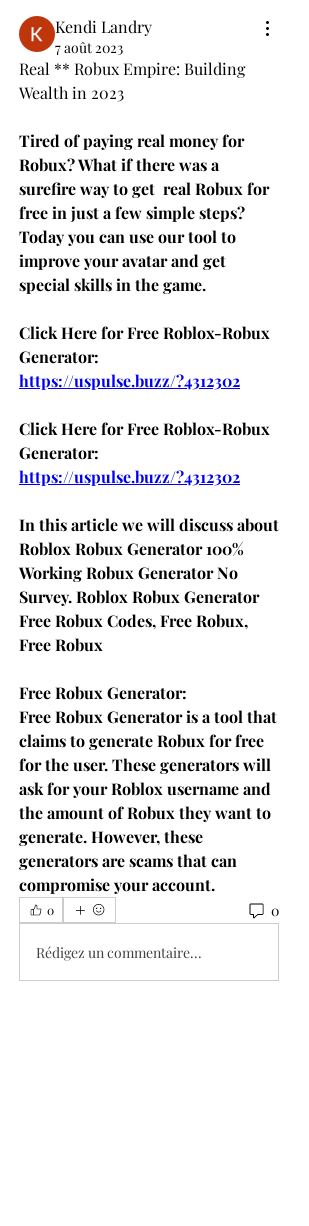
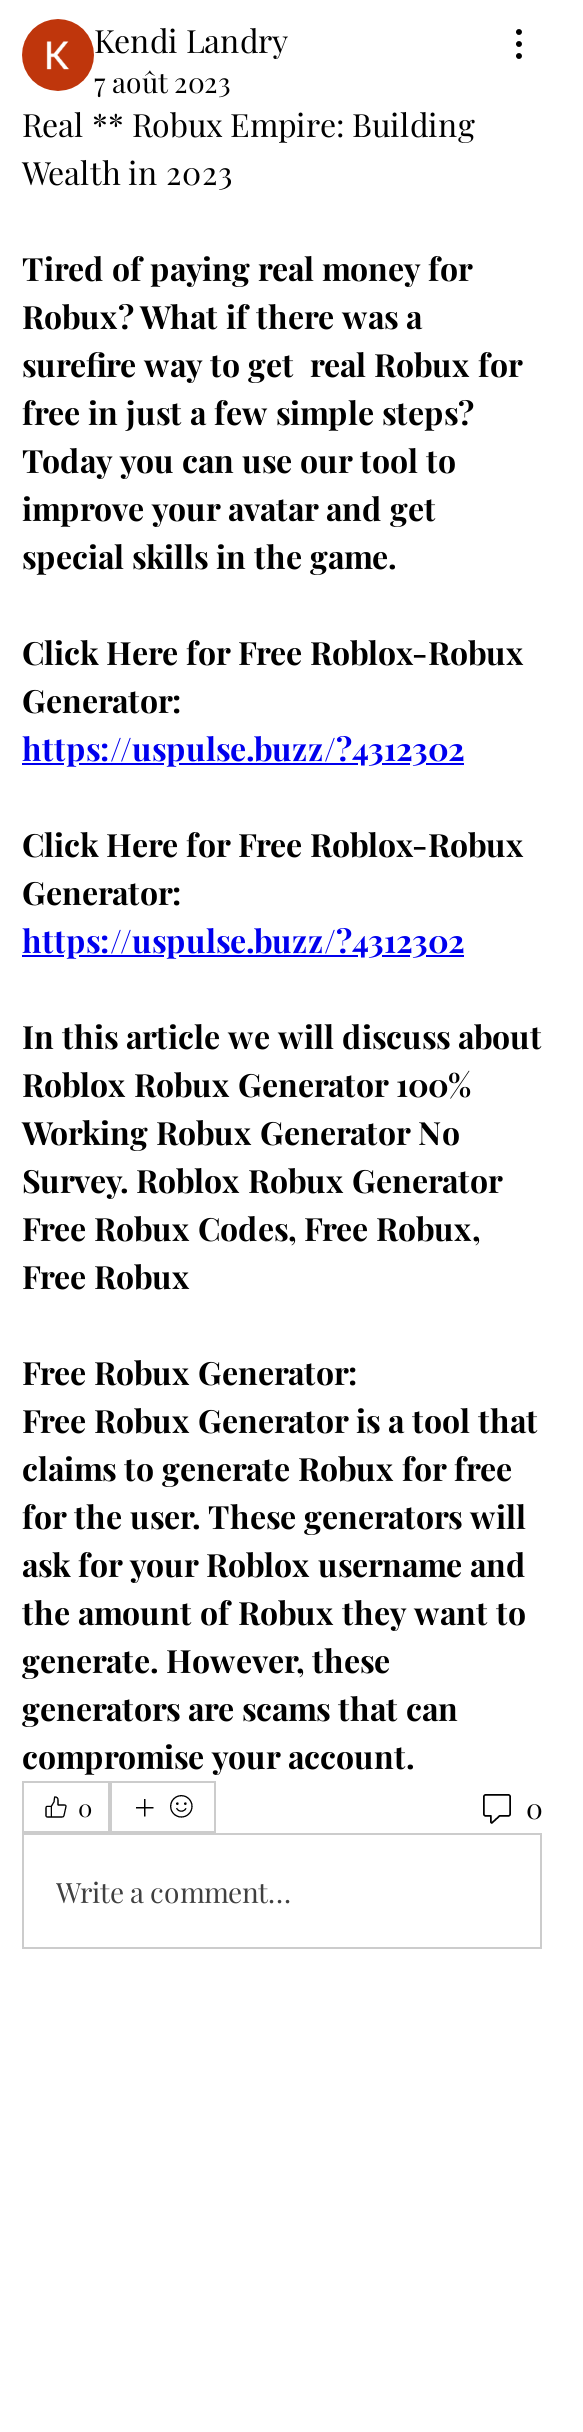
[36,942,202,961] Rédigez un commentaire... -> [56,1872,292,1910] Write a comment...

